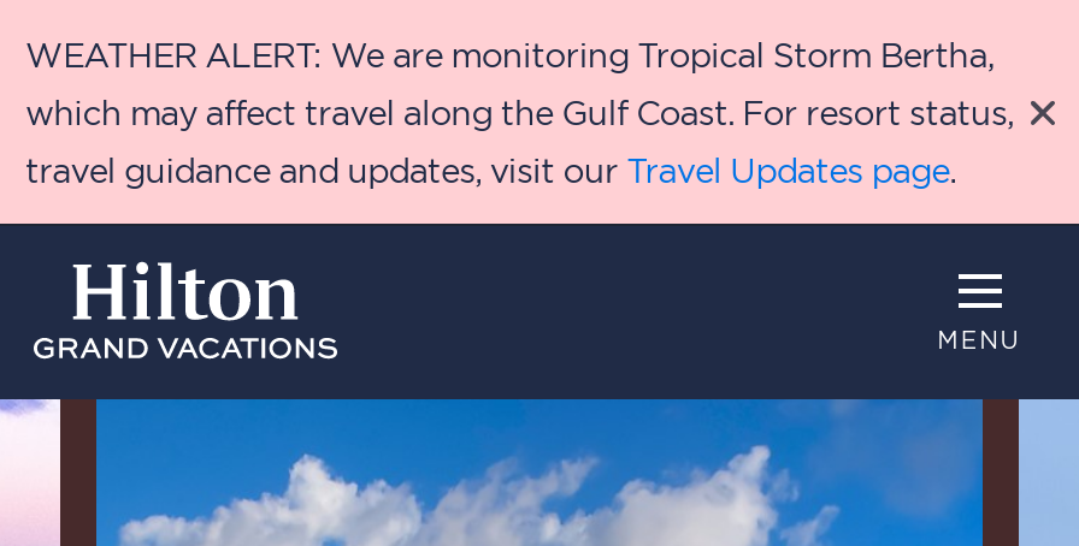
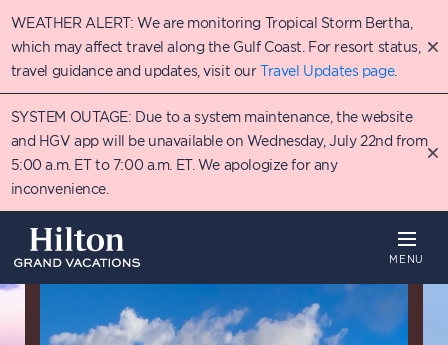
none -> [10,108,427,195] SYSTEM OUTAGE: Due to a system maintenance, the website | and HGV app will be unavailable on Wednesday, July 22nd from | 5:00 a.m. ET to 7:00 a.m. ET. We apologize for any | inconvenience.

